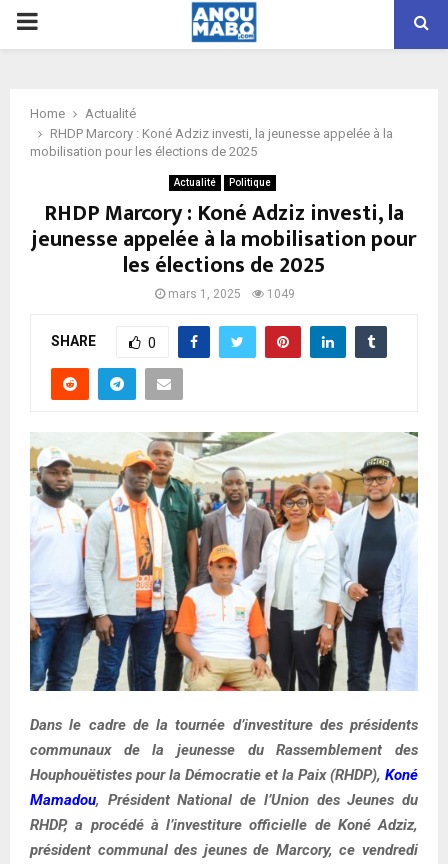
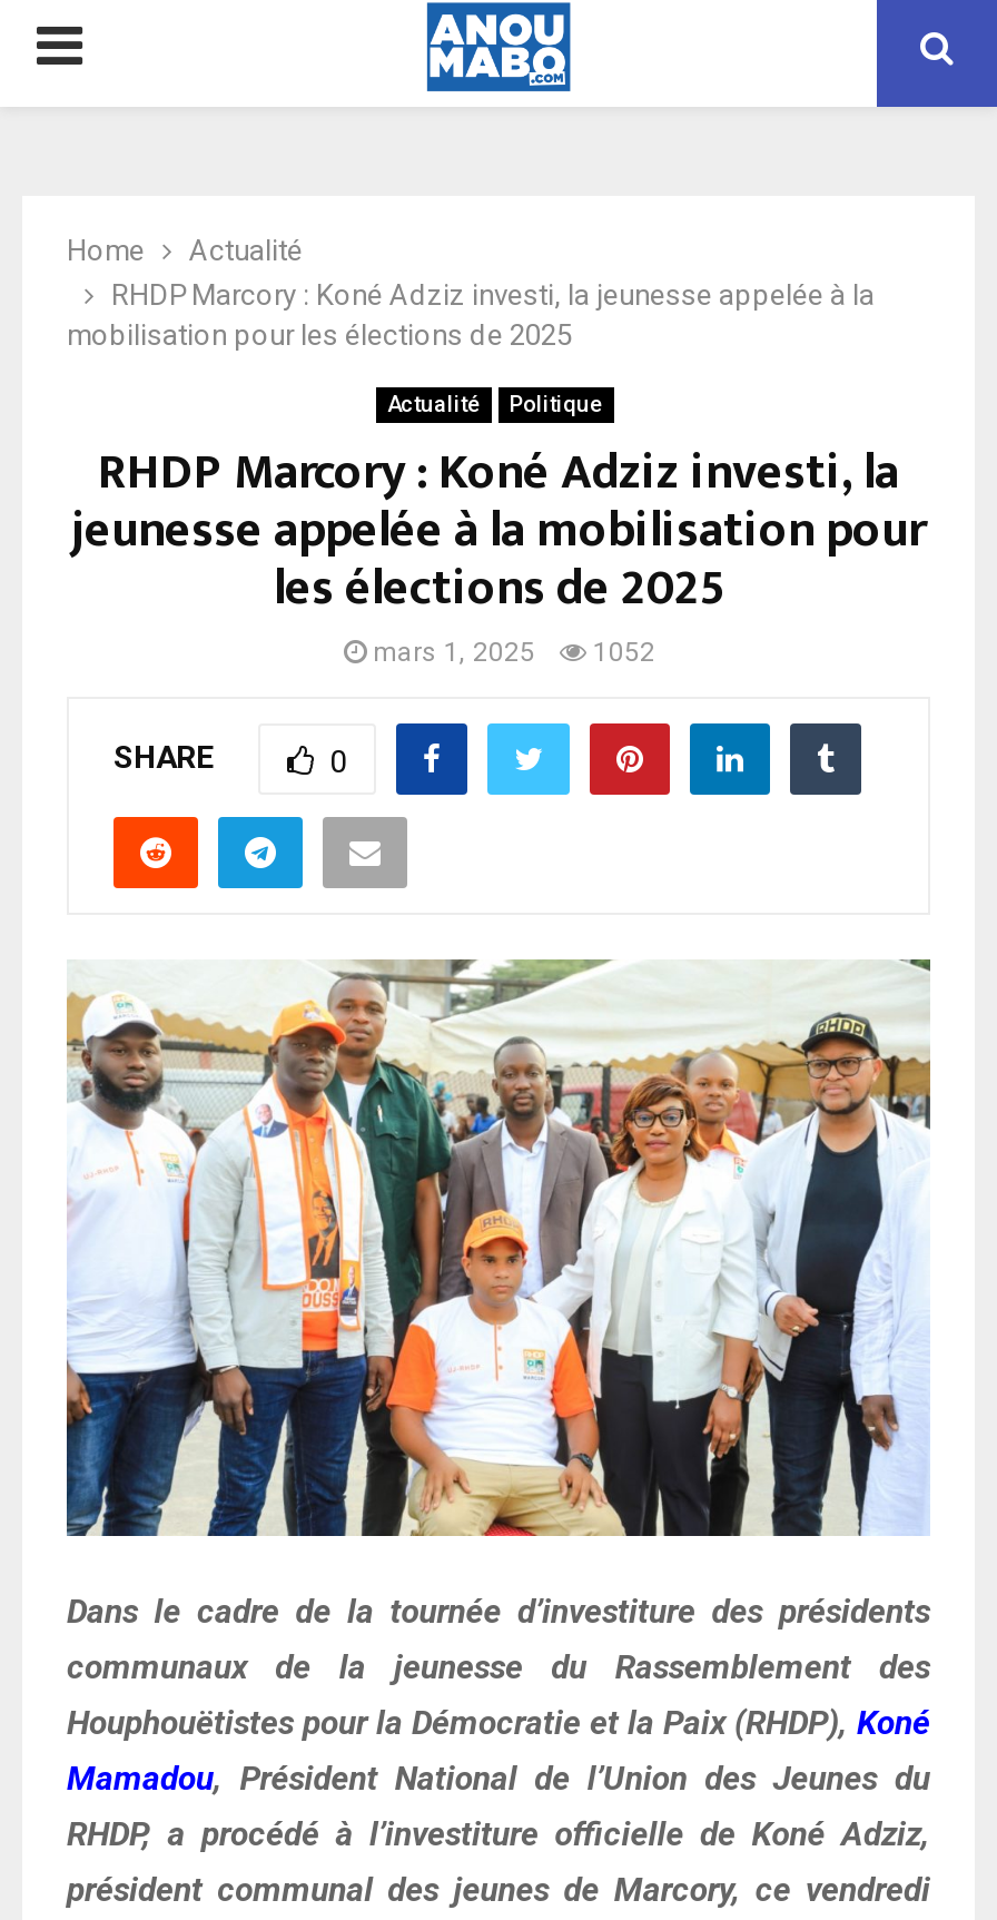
[167,287,294,301] mars 1, 2025 1049 -> [373,637,655,668] mars 1, 2025 1052

